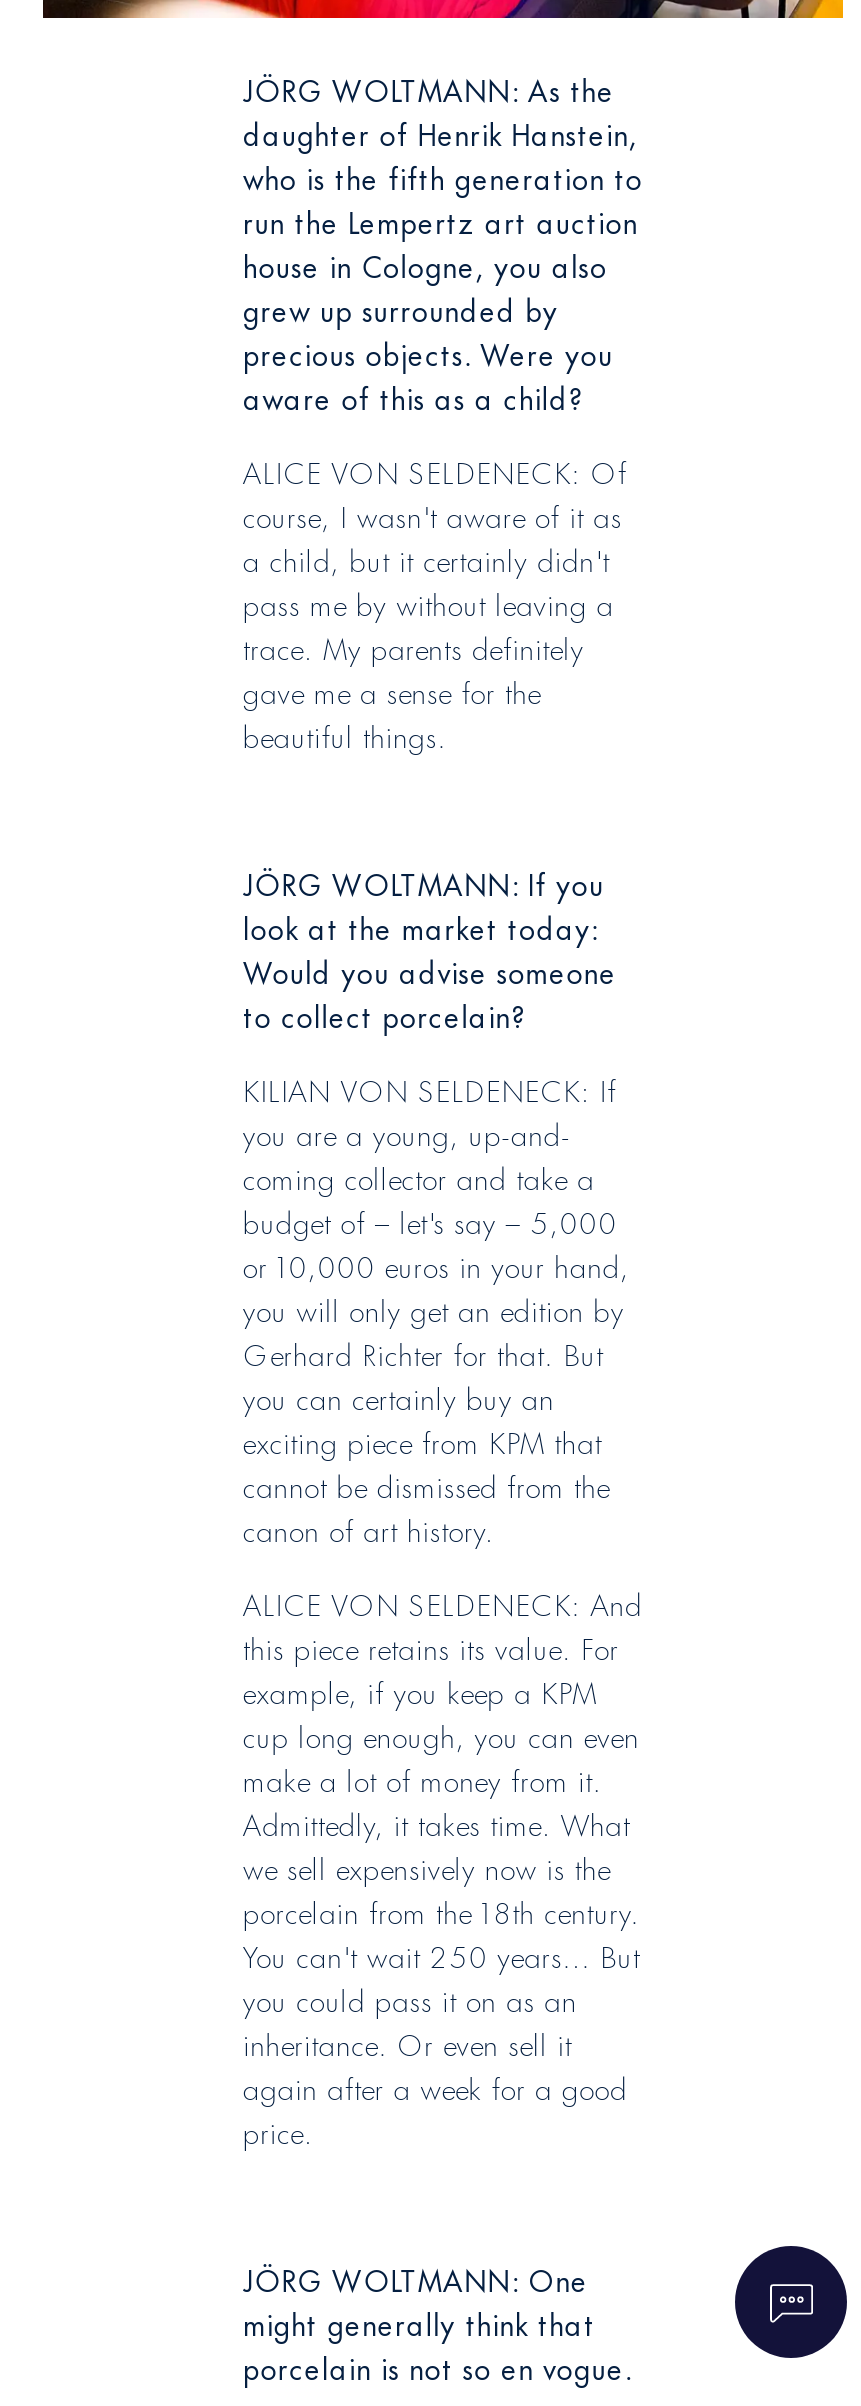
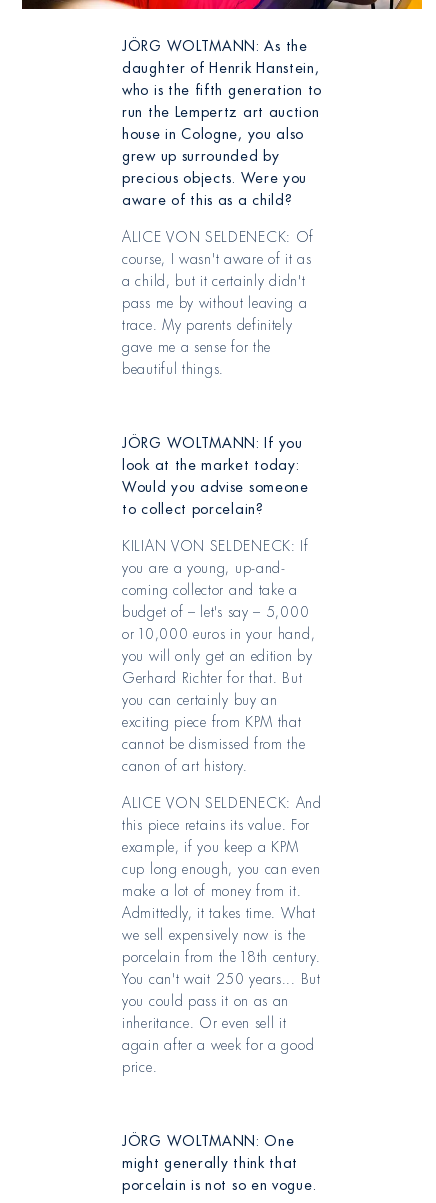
[733,2244,849,2360] [image] -> none

